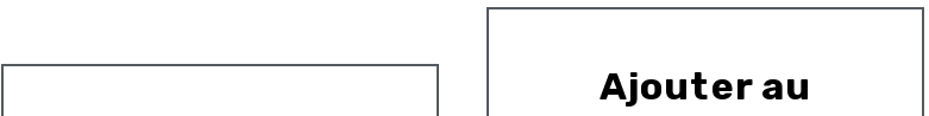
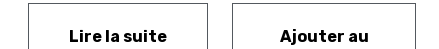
none -> [69,27,167,46] Lire la suite

